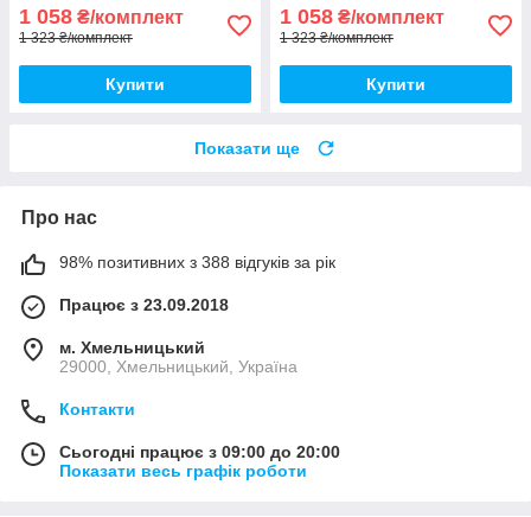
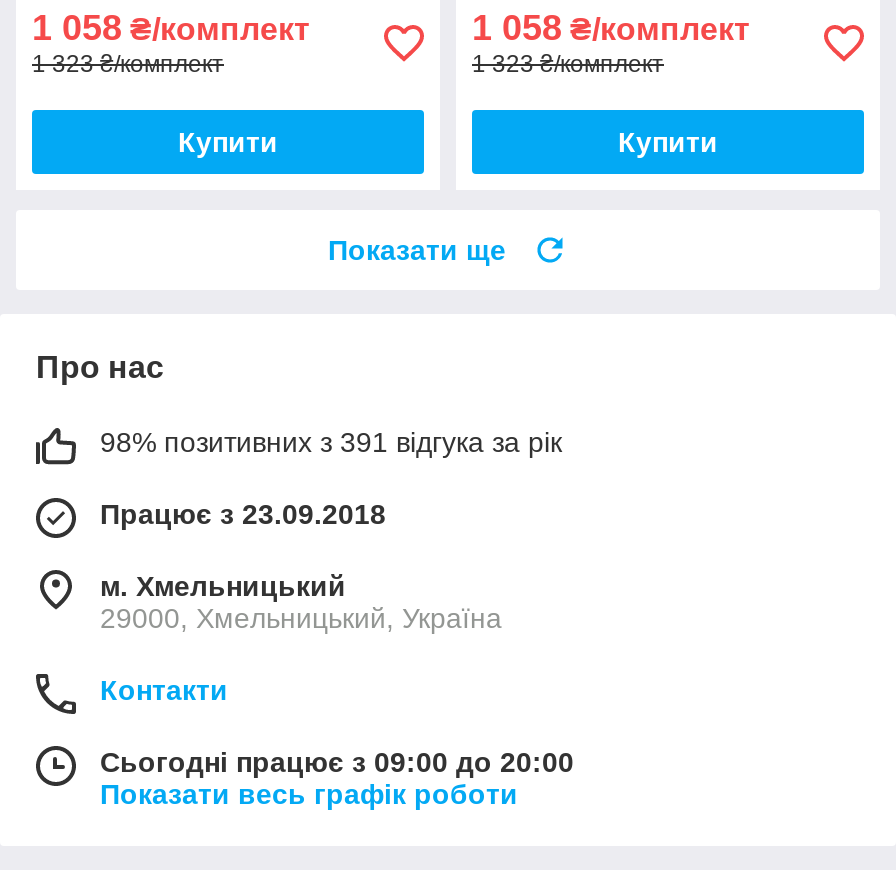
[59,253,335,272] 98% позитивних з 388 відгуків за рік -> [100,427,562,459] 98% позитивних з 391 відгука за рік

